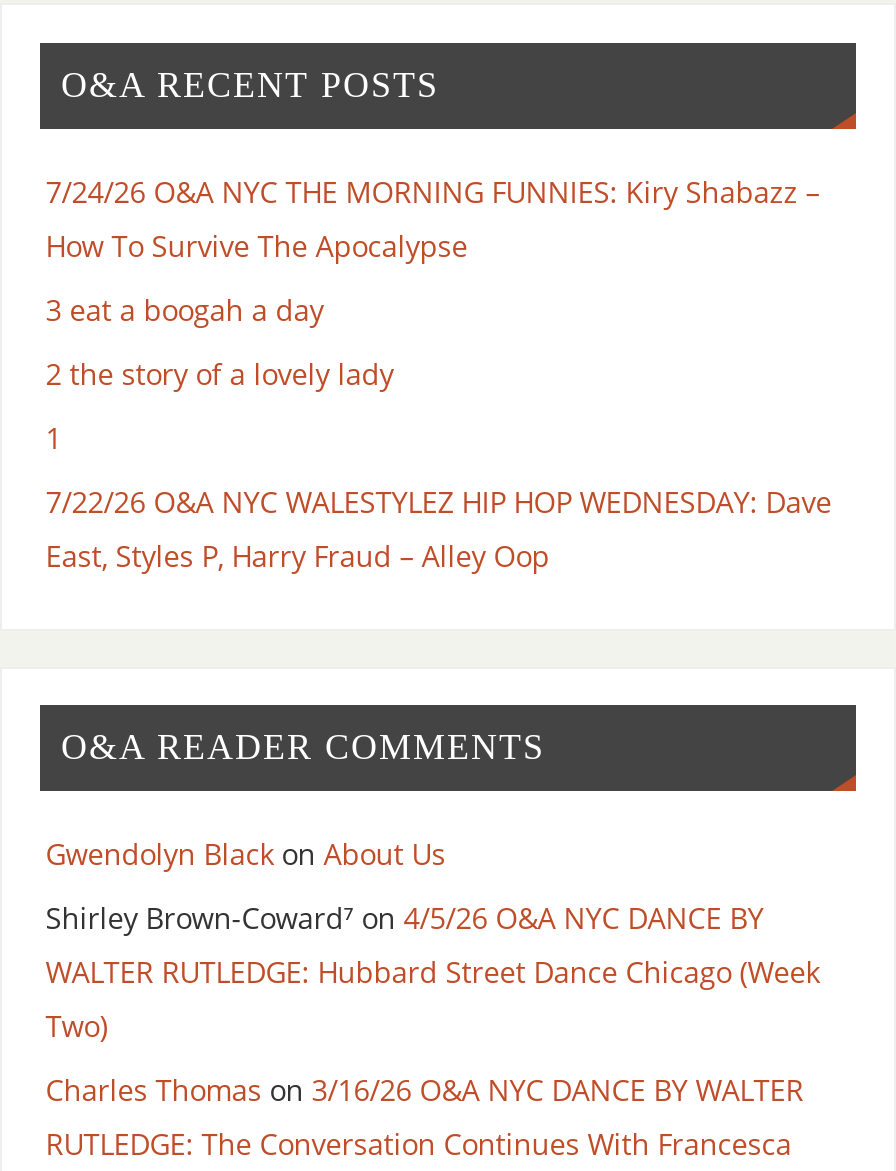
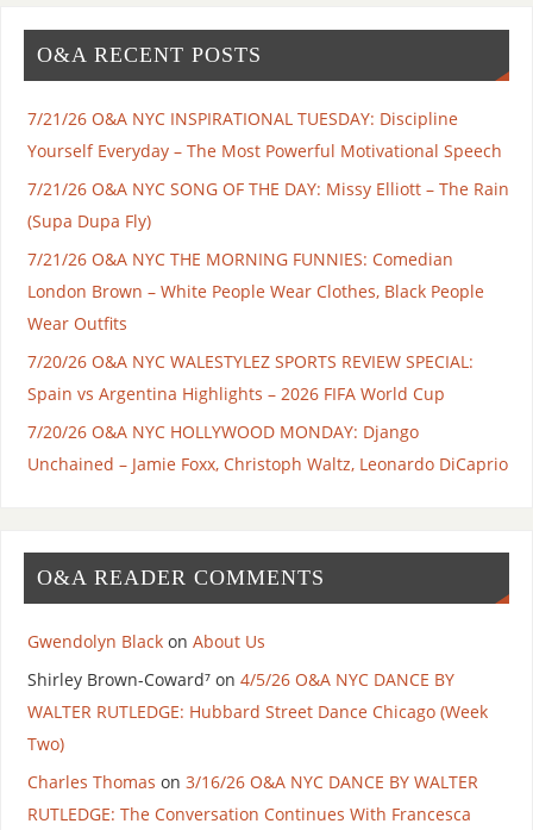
[45,172,819,264] 7/24/26 O&A NYC THE MORNING FUNNIES: Kiry Shabazz – | How To Survive The Apocalypse -> [27,107,502,161] 7/21/26 O&A NYC INSPIRATIONAL TUESDAY: Discipline | Yourself Everyday – The Most Powerful Motivational Speech
[45,290,323,328] 3 eat a boogah a day -> [27,177,509,232] 7/21/26 O&A NYC SONG OF THE DAY: Missy Elliott – The Rain | (Supa Dupa Fly)
[45,354,393,392] 2 the story of a lovely lady -> [27,247,484,334] 7/21/26 O&A NYC THE MORNING FUNNIES: Comedian | London Brown – White People Wear Clothes, Black People | Wear Outfits
[45,418,61,456] 1 -> [27,350,473,404] 7/20/26 O&A NYC WALESTYLEZ SPORTS REVIEW SPECIAL: | Spain vs Argentina Highlights – 2026 FIFA World Cup
[45,482,831,574] 7/22/26 O&A NYC WALESTYLEZ HIP HOP WEDNESDAY: Dave | East, Styles P, Harry Fraud – Alley Oop -> [27,420,508,475] 7/20/26 O&A NYC HOLLYWOOD MONDAY: Django | Unchained – Jamie Foxx, Christoph Waltz, Leonardo DiCaprio

